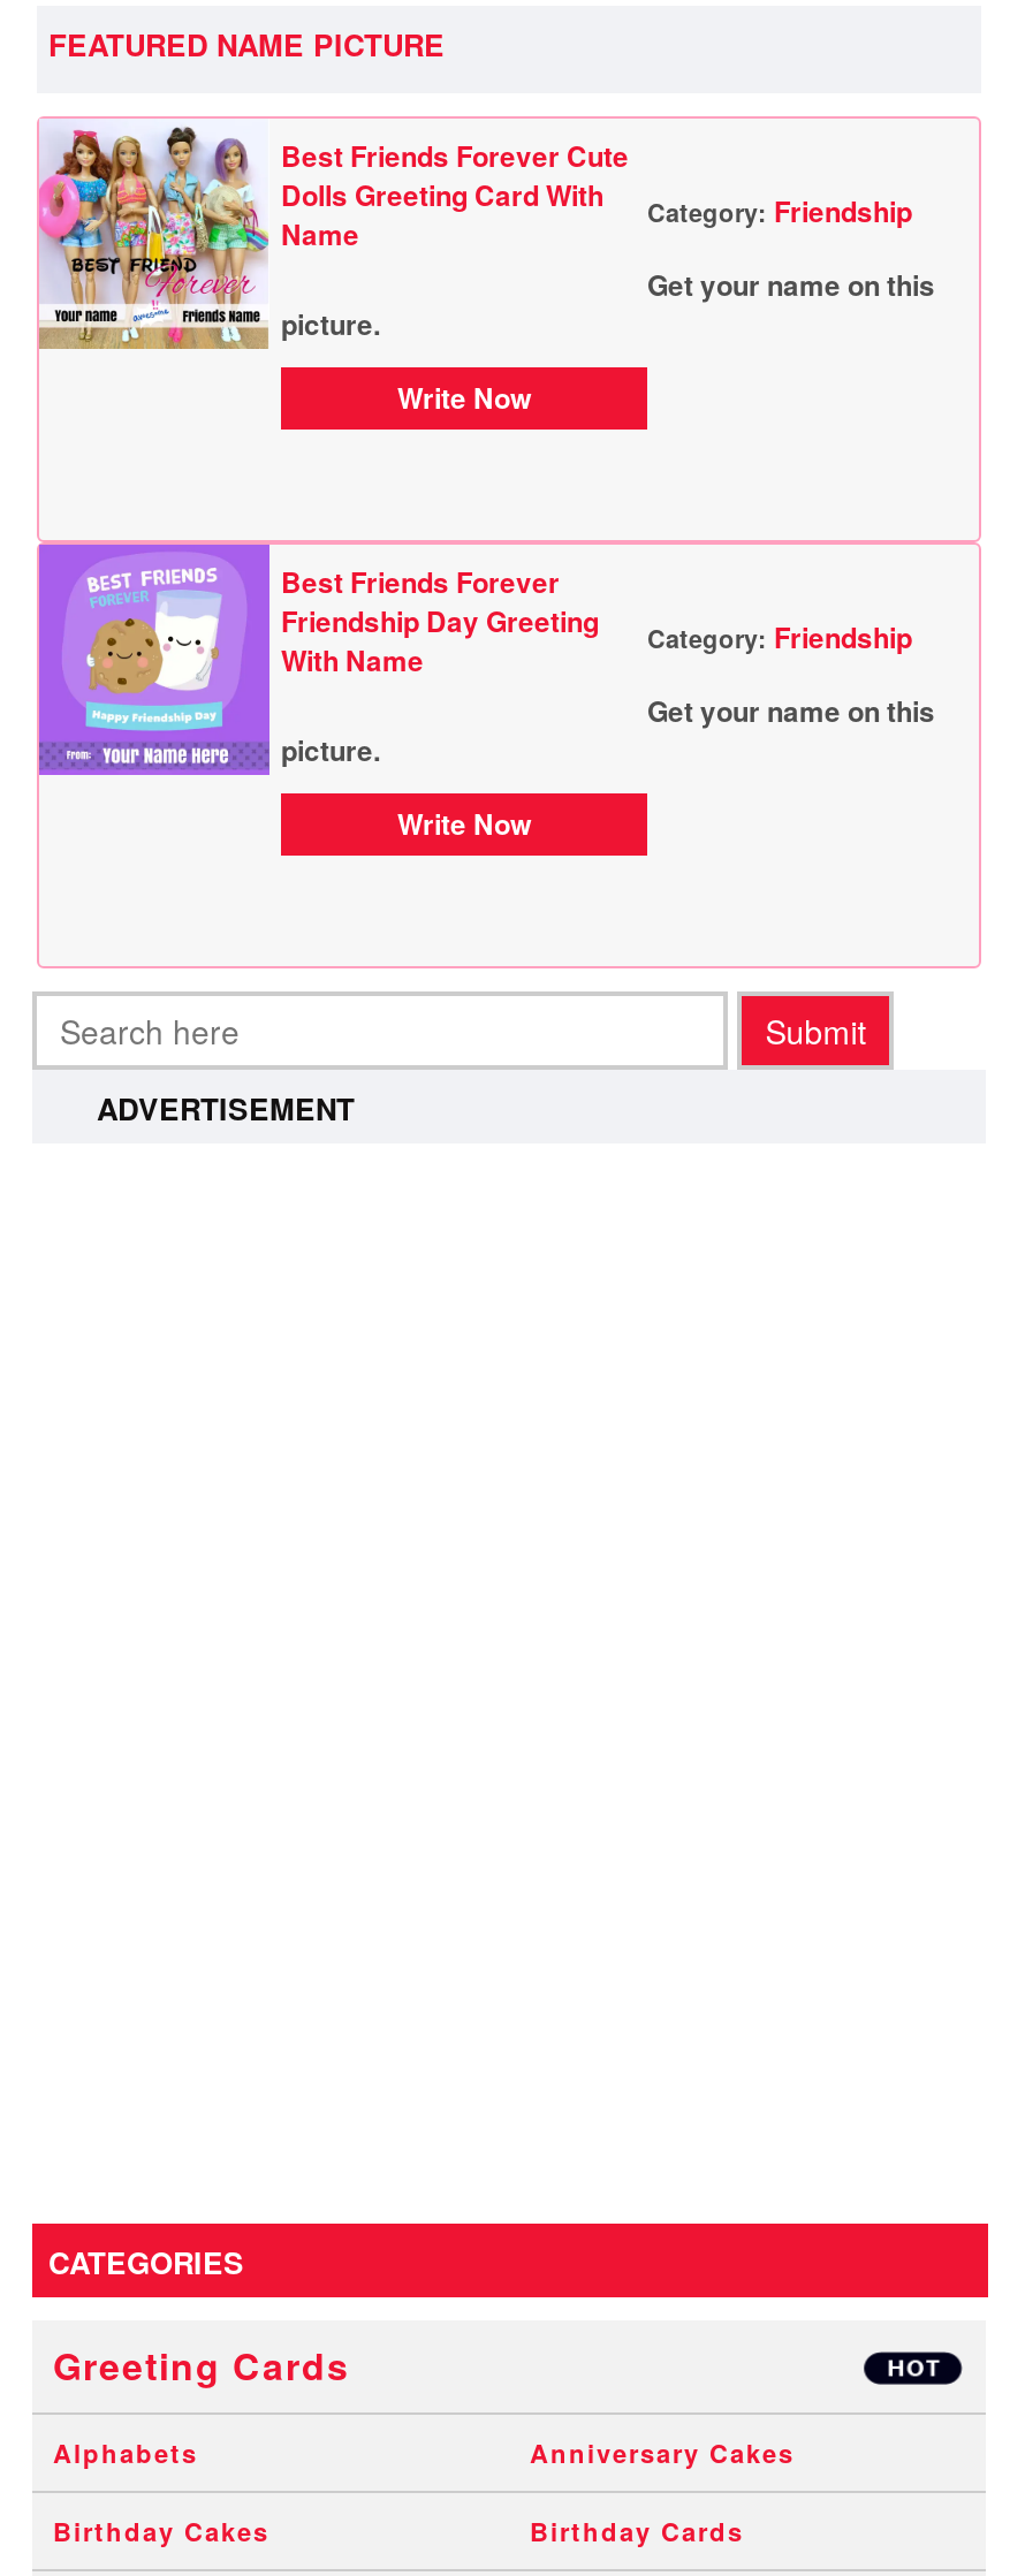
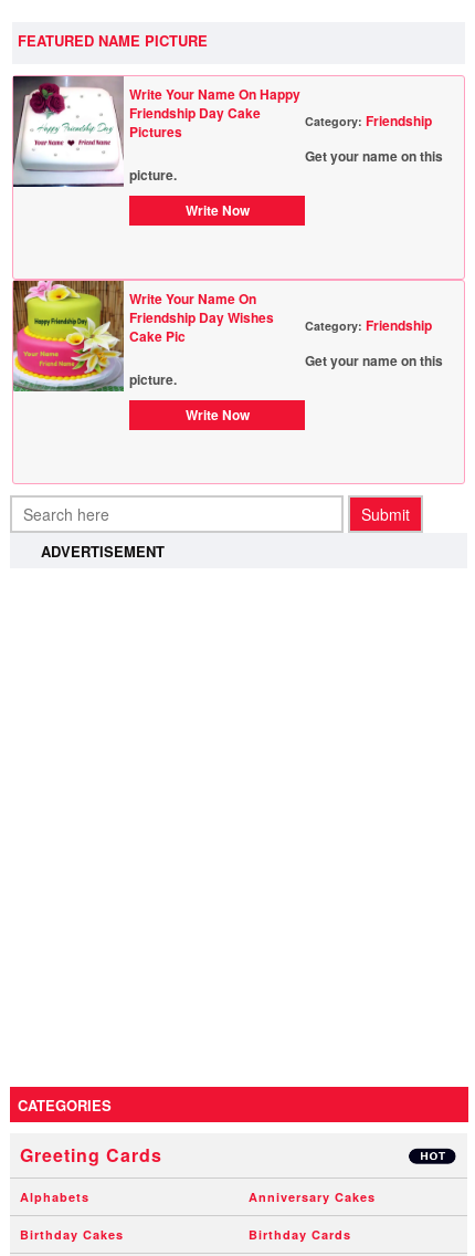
[37,119,629,351] [image] | Best Friends Forever Cute | Dolls Greeting Card With | Name -> [12,75,300,188] [image] | Write Your Name On Happy | Friendship Day Cake | Pictures
[37,542,599,777] [image] | Best Friends Forever | Friendship Day Greeting | With Name -> [12,280,274,393] [image] | Write Your Name On | Friendship Day Wishes | Cake Pic

